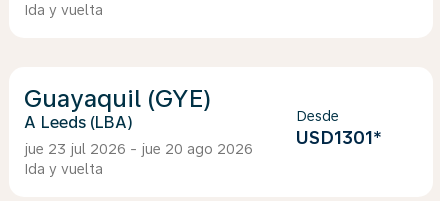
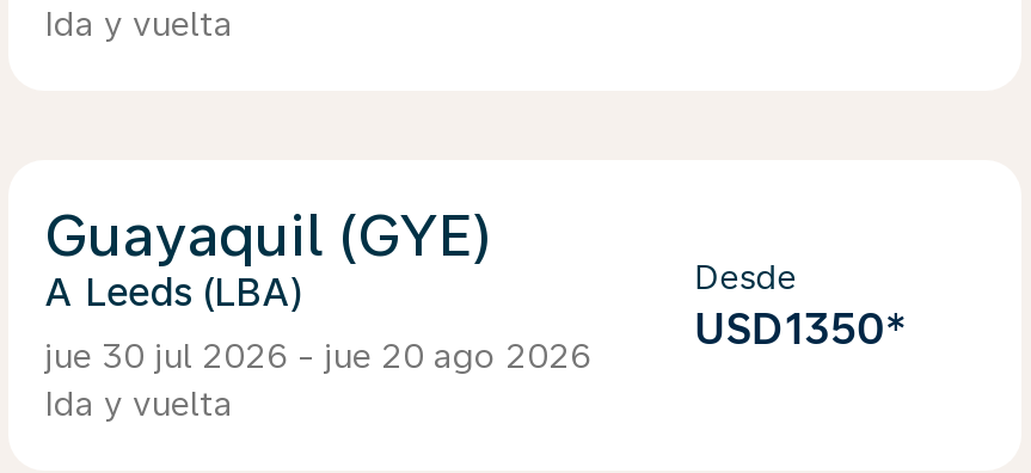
[296,127,382,148] USD1301* -> [694,303,907,354] USD1350*
[24,141,253,157] jue 23 jul 2026 - jue 20 ago 2026 -> [44,337,591,375] jue 30 jul 2026 - jue 20 ago 2026

